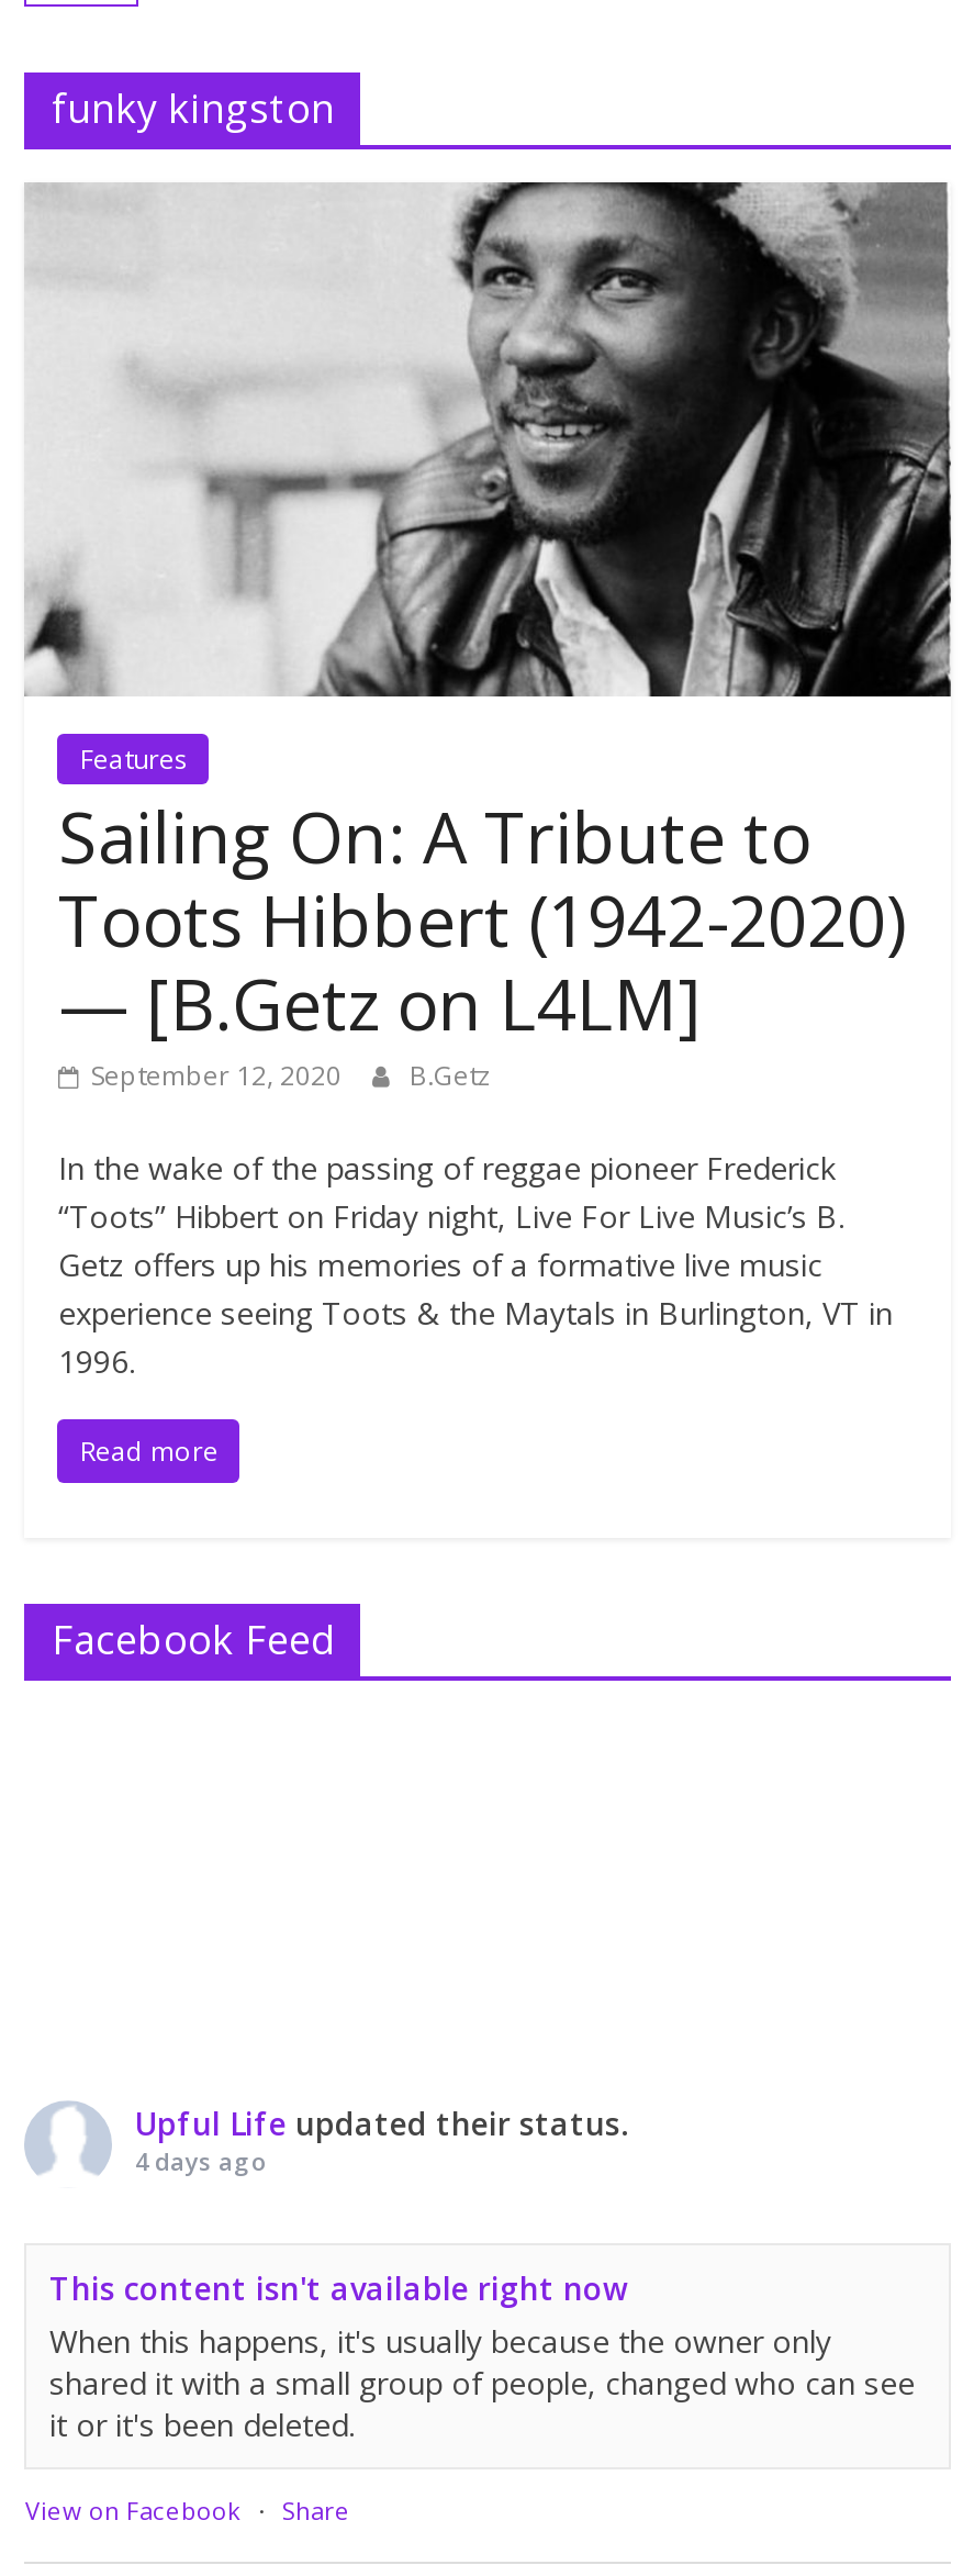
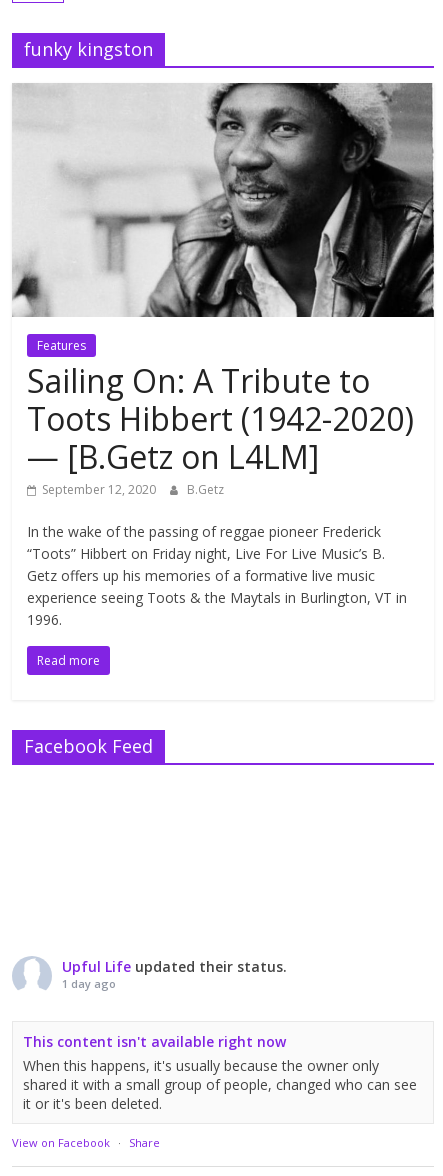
[135,2144,267,2177] 4 days ago -> [62,976,116,991] 1 day ago

